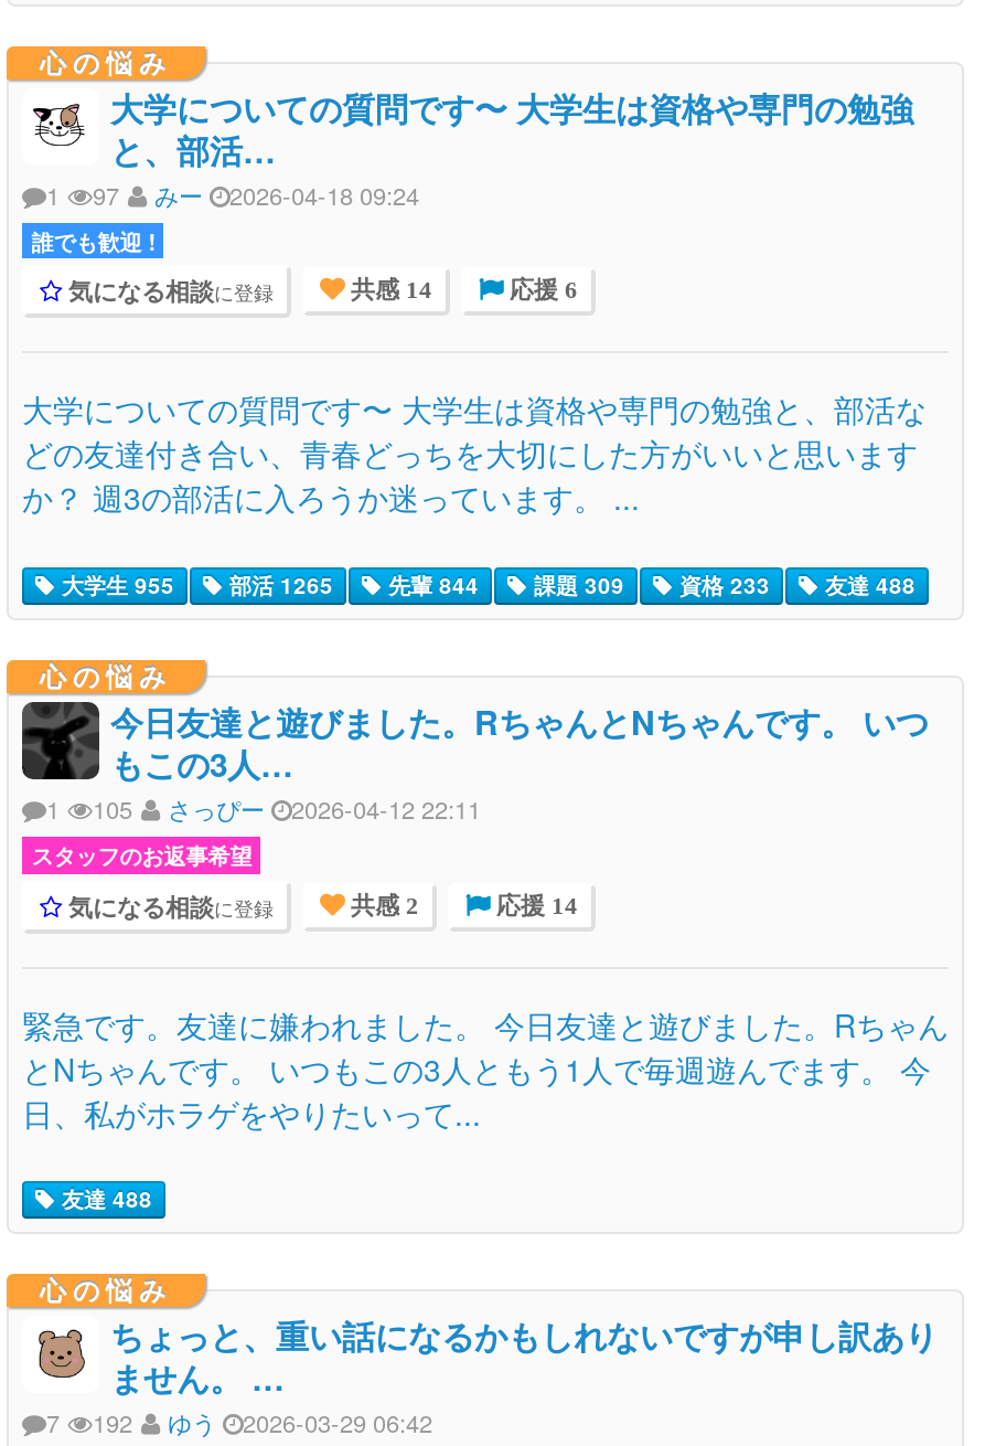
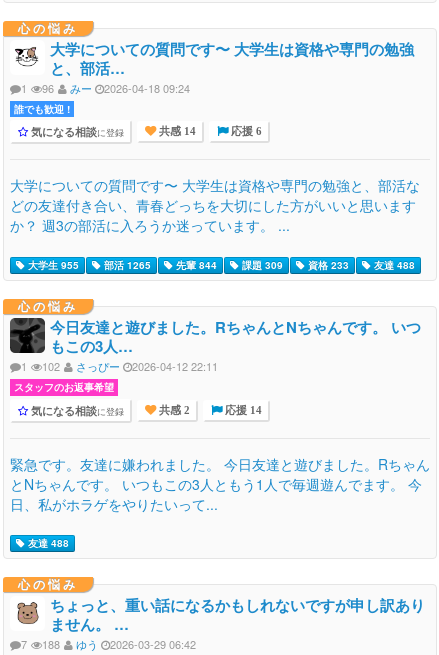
[46,176,419,211] 1 97 みー 2026-04-18 09:24 -> [21,80,190,96] 1 96 みー 2026-04-18 09:24
[46,790,481,825] 1 105 さっぴー 2026-04-12 22:11 -> [21,358,218,374] 1 102 さっぴー 2026-04-12 22:11
[46,1404,432,1439] 7 192 ゆう 2026-03-29 06:42 -> [21,636,196,652] 7 188 ゆう 2026-03-29 06:42

